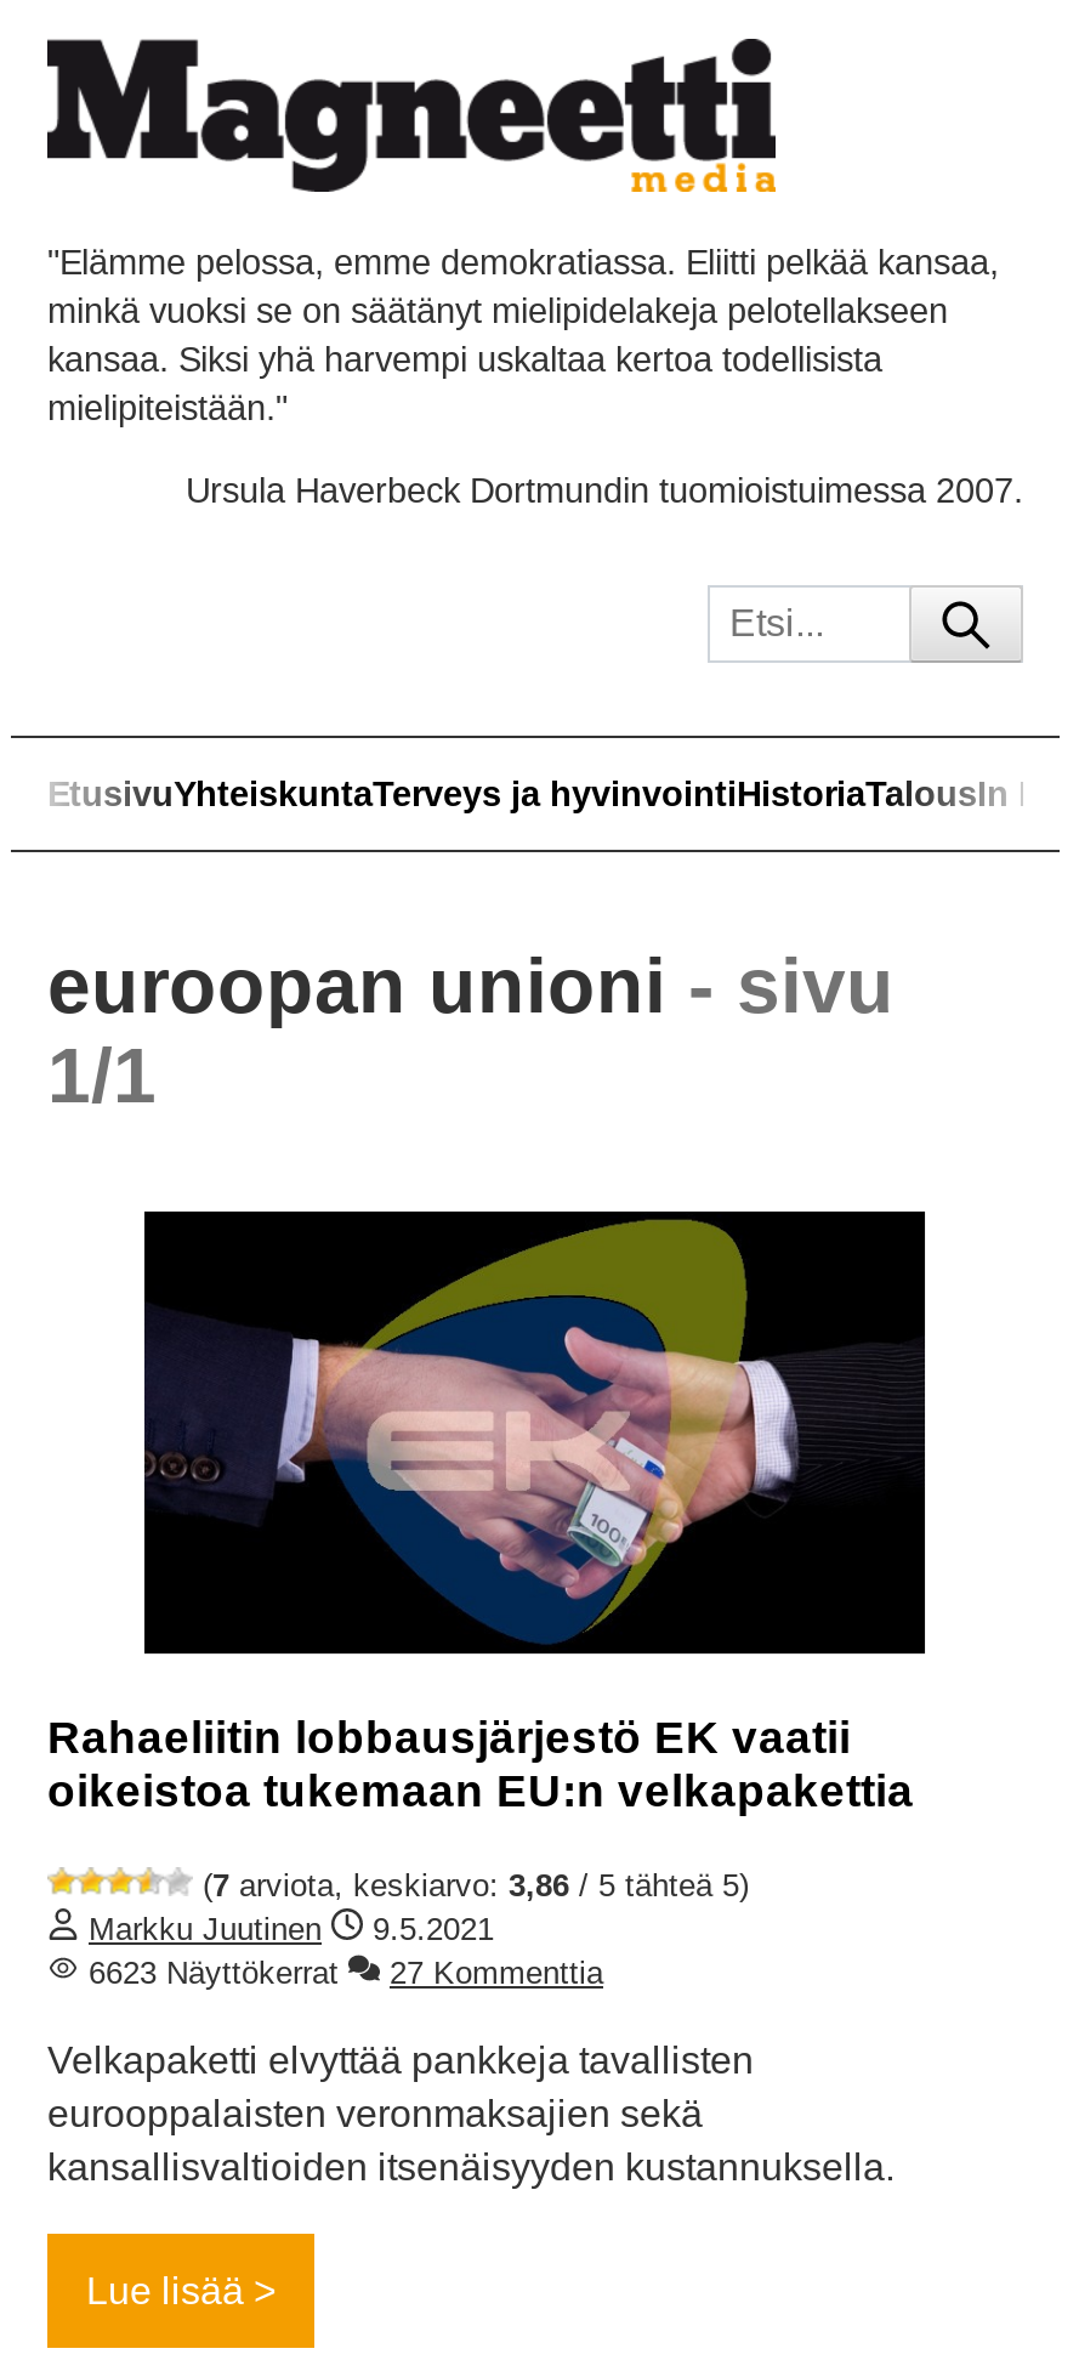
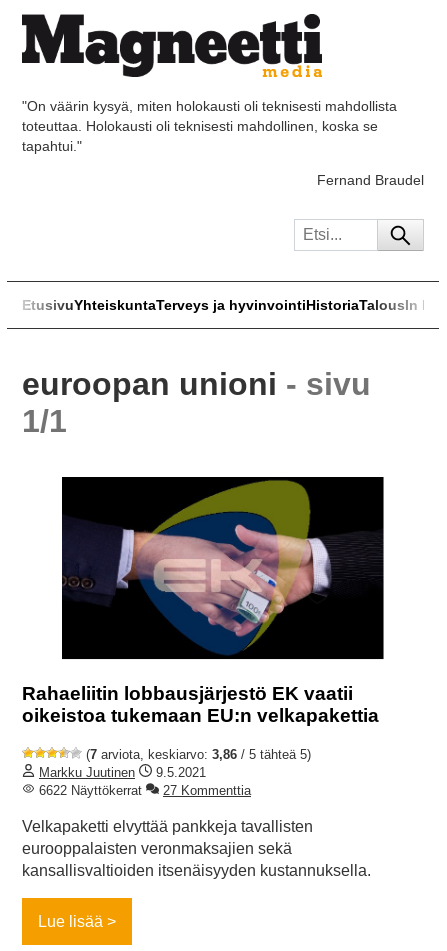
[47,242,999,427] "Elämme pelossa, emme demokratiassa. Eliitti pelkää kansaa, | minkä vuoksi se on säätänyt mielipidelakeja pelotellakseen | kansaa. Siksi yhä harvempi uskaltaa kertoa todellisista | mielipiteistään." -> [22,98,397,154] "On väärin kysyä, miten holokausti oli teknisesti mahdollista | toteuttaa. Holokausti oli teknisesti mahdollinen, koska se | tapahtui."
[186,471,1023,510] Ursula Haverbeck Dortmundin tuomioistuimessa 2007. -> [317,172,424,188] Fernand Braudel
[79,1954,339,1990] 6623 Näyttökerrat -> [35,783,142,798] 6622 Näyttökerrat

